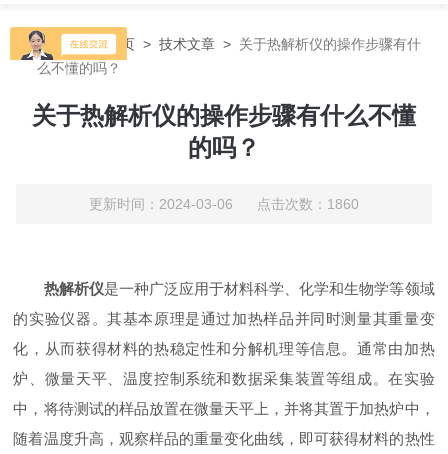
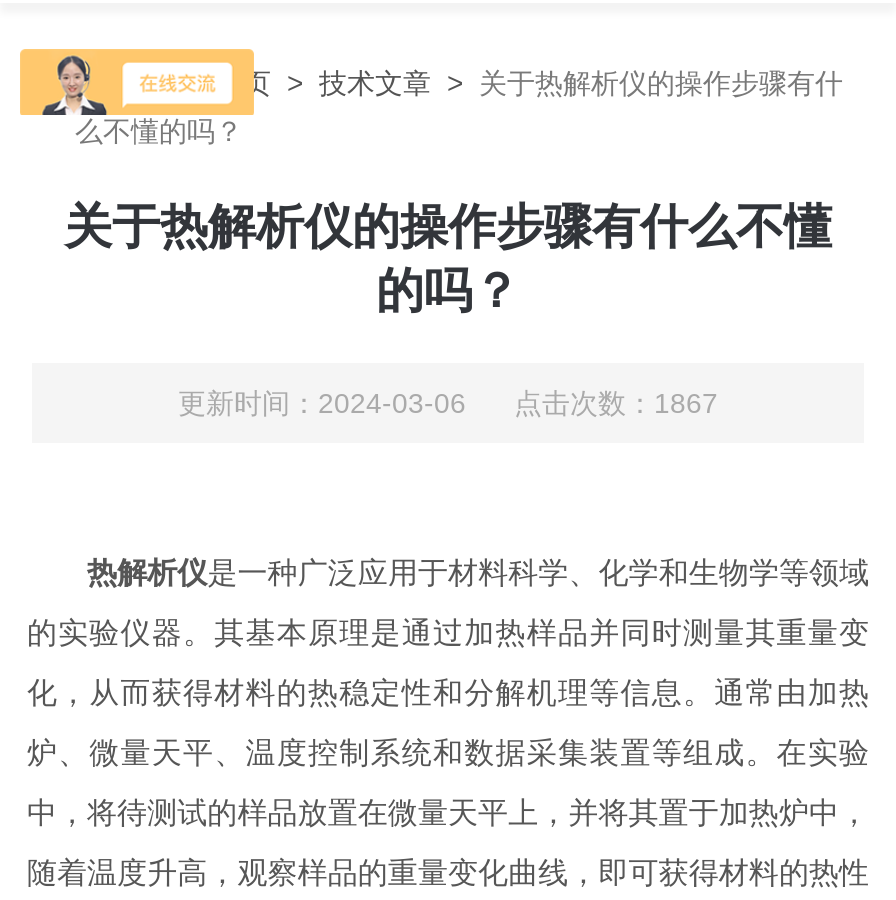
[89,196,359,212] 更新时间：2024-03-06 点击次数：1860 -> [178,387,718,419] 更新时间：2024-03-06 点击次数：1867

